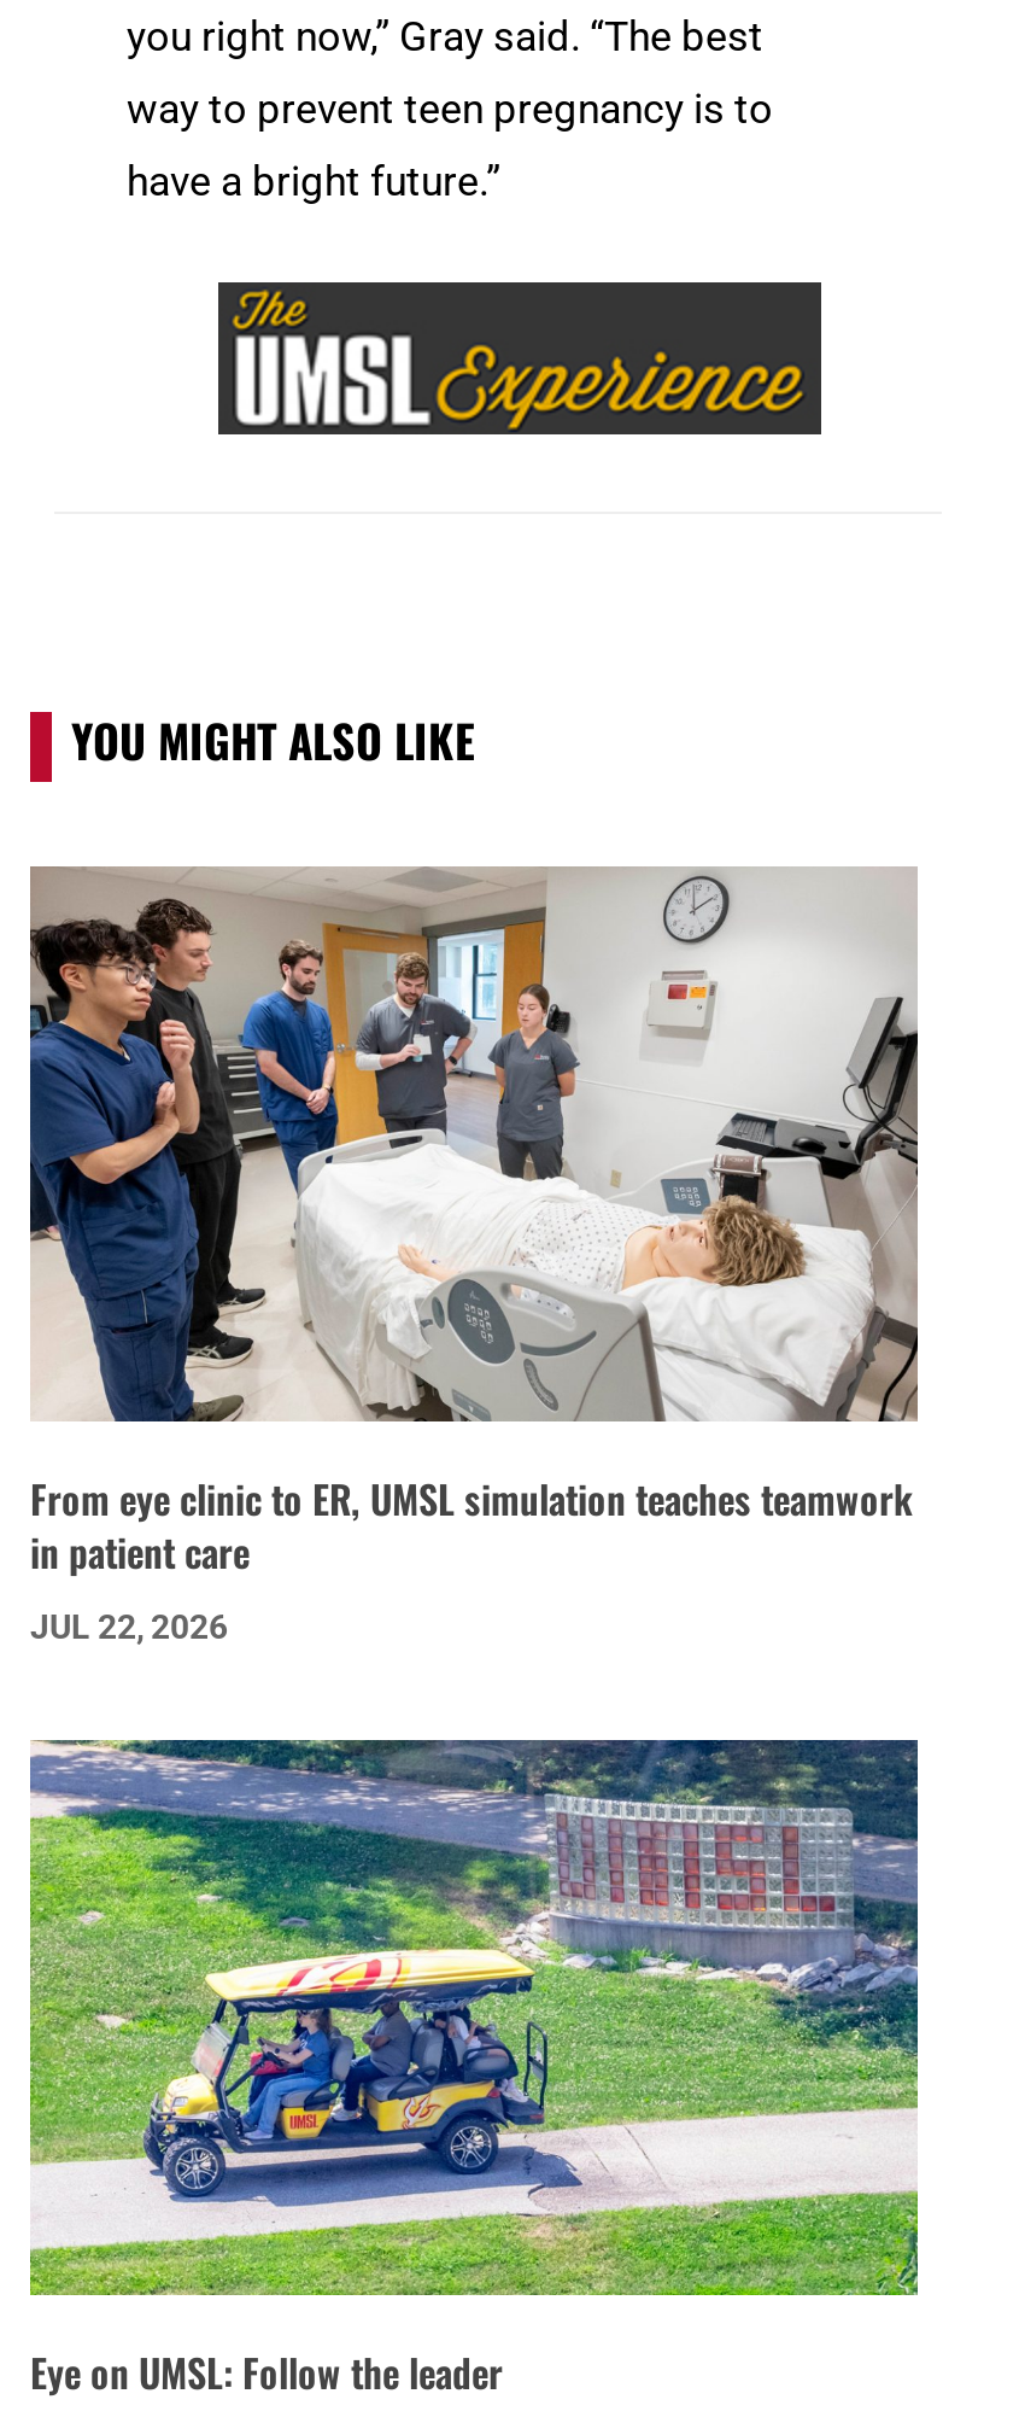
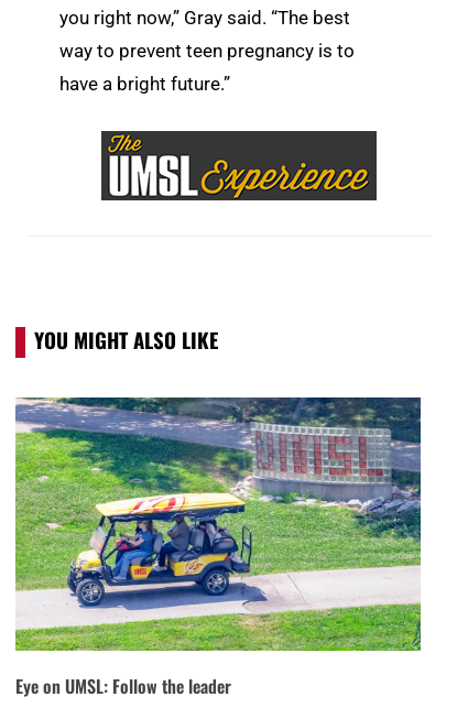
[28,865,920,1646] [image] | From eye clinic to ER, UMSL simulation teaches teamwork | in patient care | JUL 22, 2026 -> none

